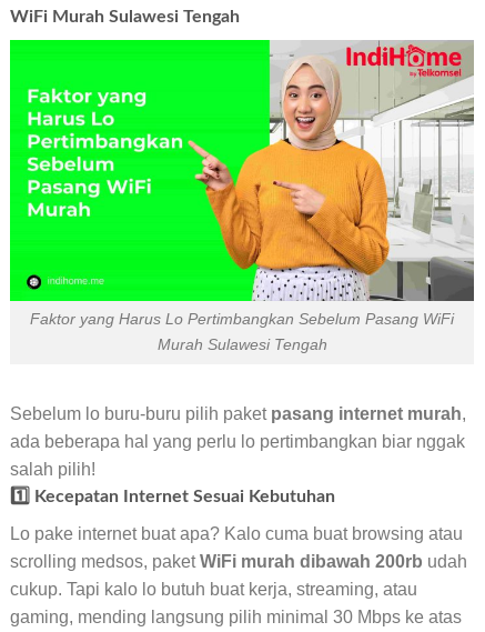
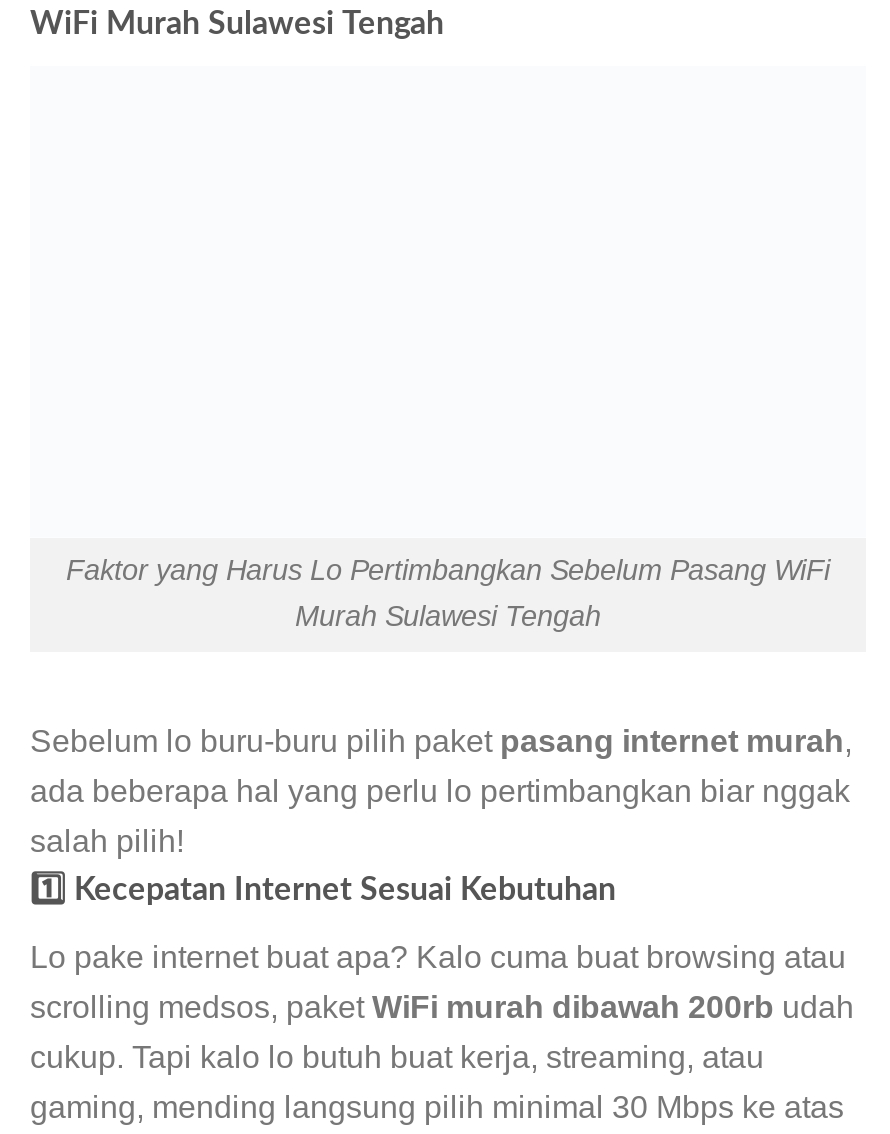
[9,39,475,302] [image] -> none

